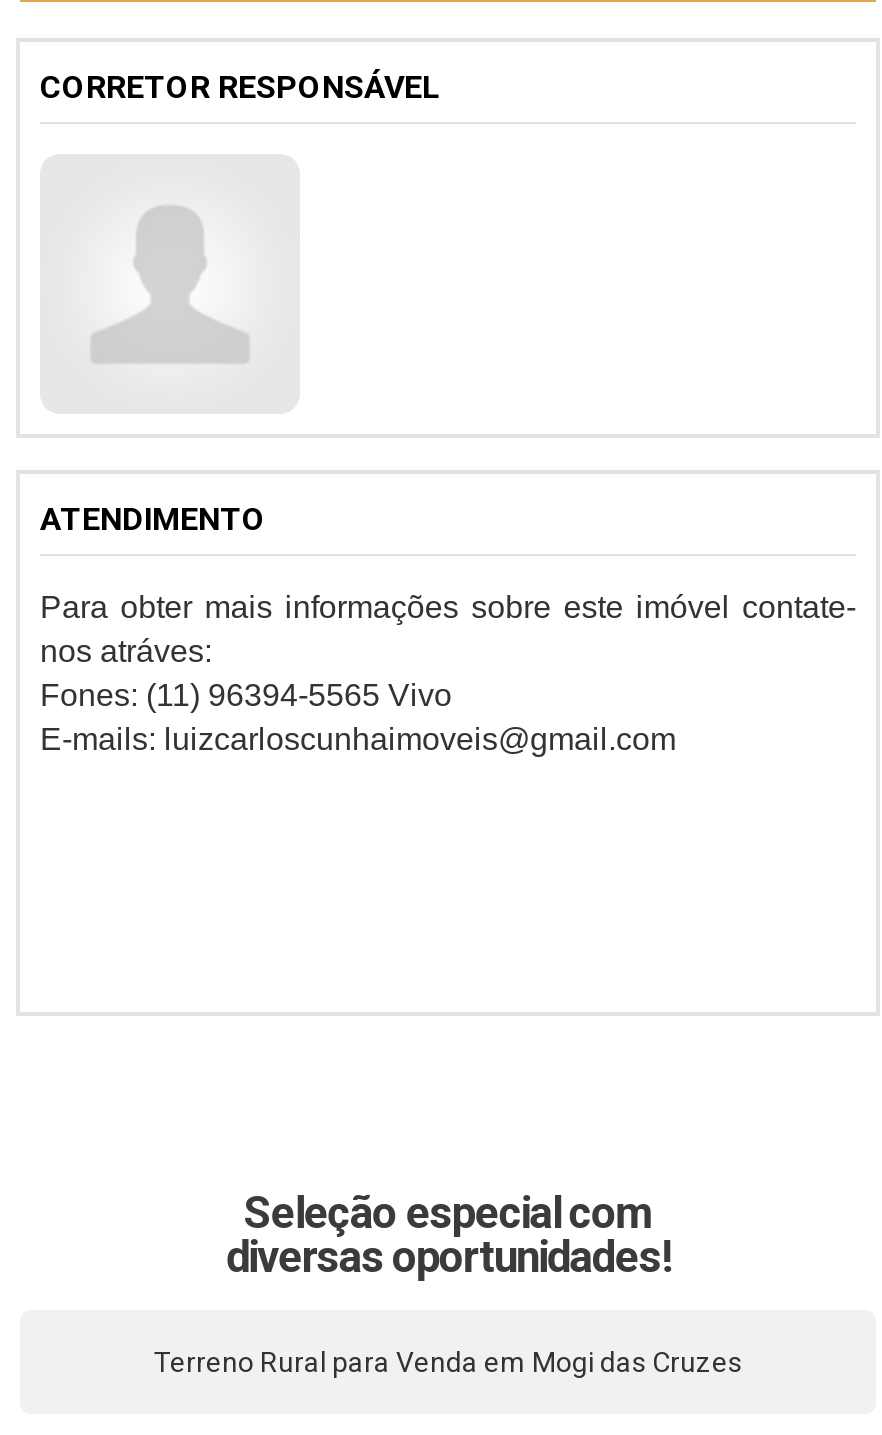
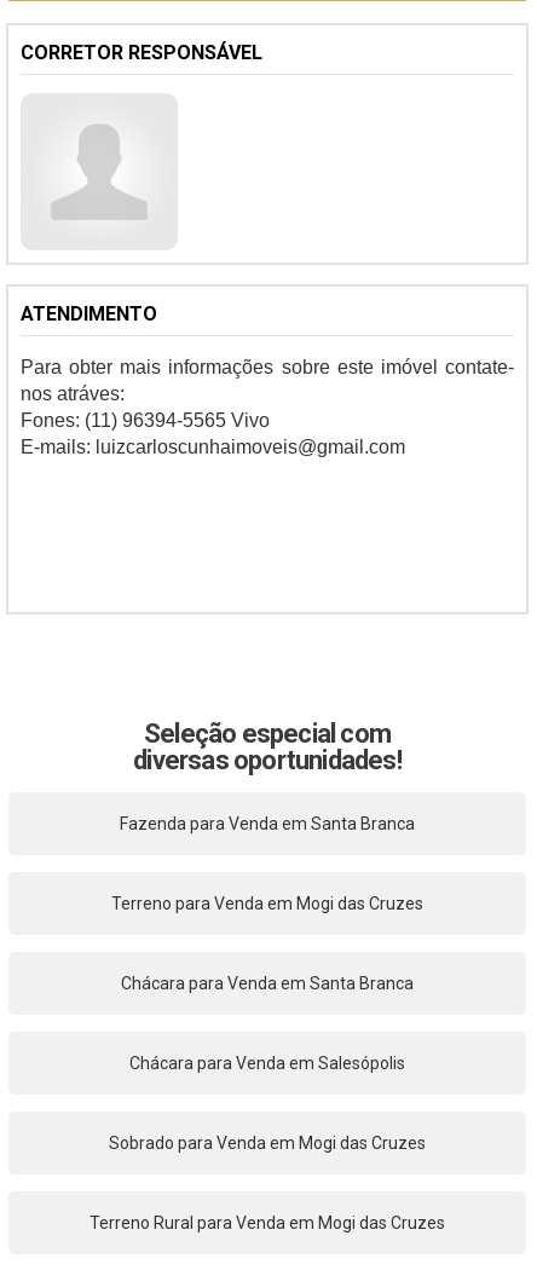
none -> [109,1133,426,1153] Sobrado para Venda em Mogi das Cruzes
none -> [111,894,423,913] Terreno para Venda em Mogi das Cruzes
none -> [120,814,415,833] Fazenda para Venda em Santa Branca
none -> [121,974,414,993] Chácara para Venda em Santa Branca
none -> [129,1053,405,1073] Chácara para Venda em Salesópolis

